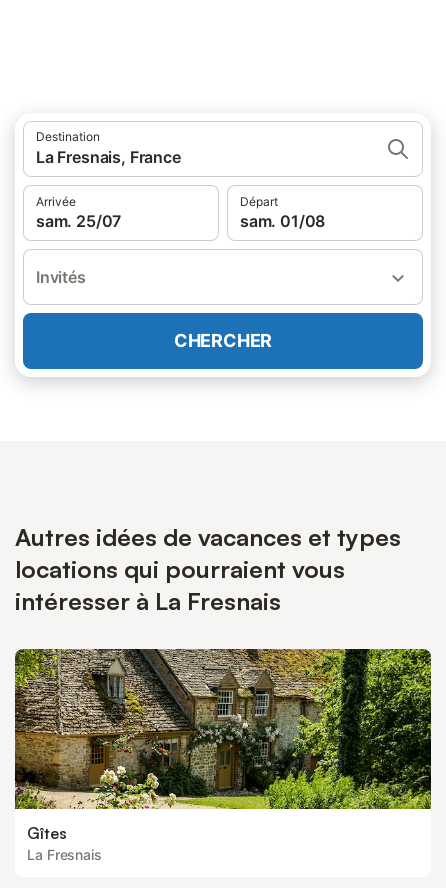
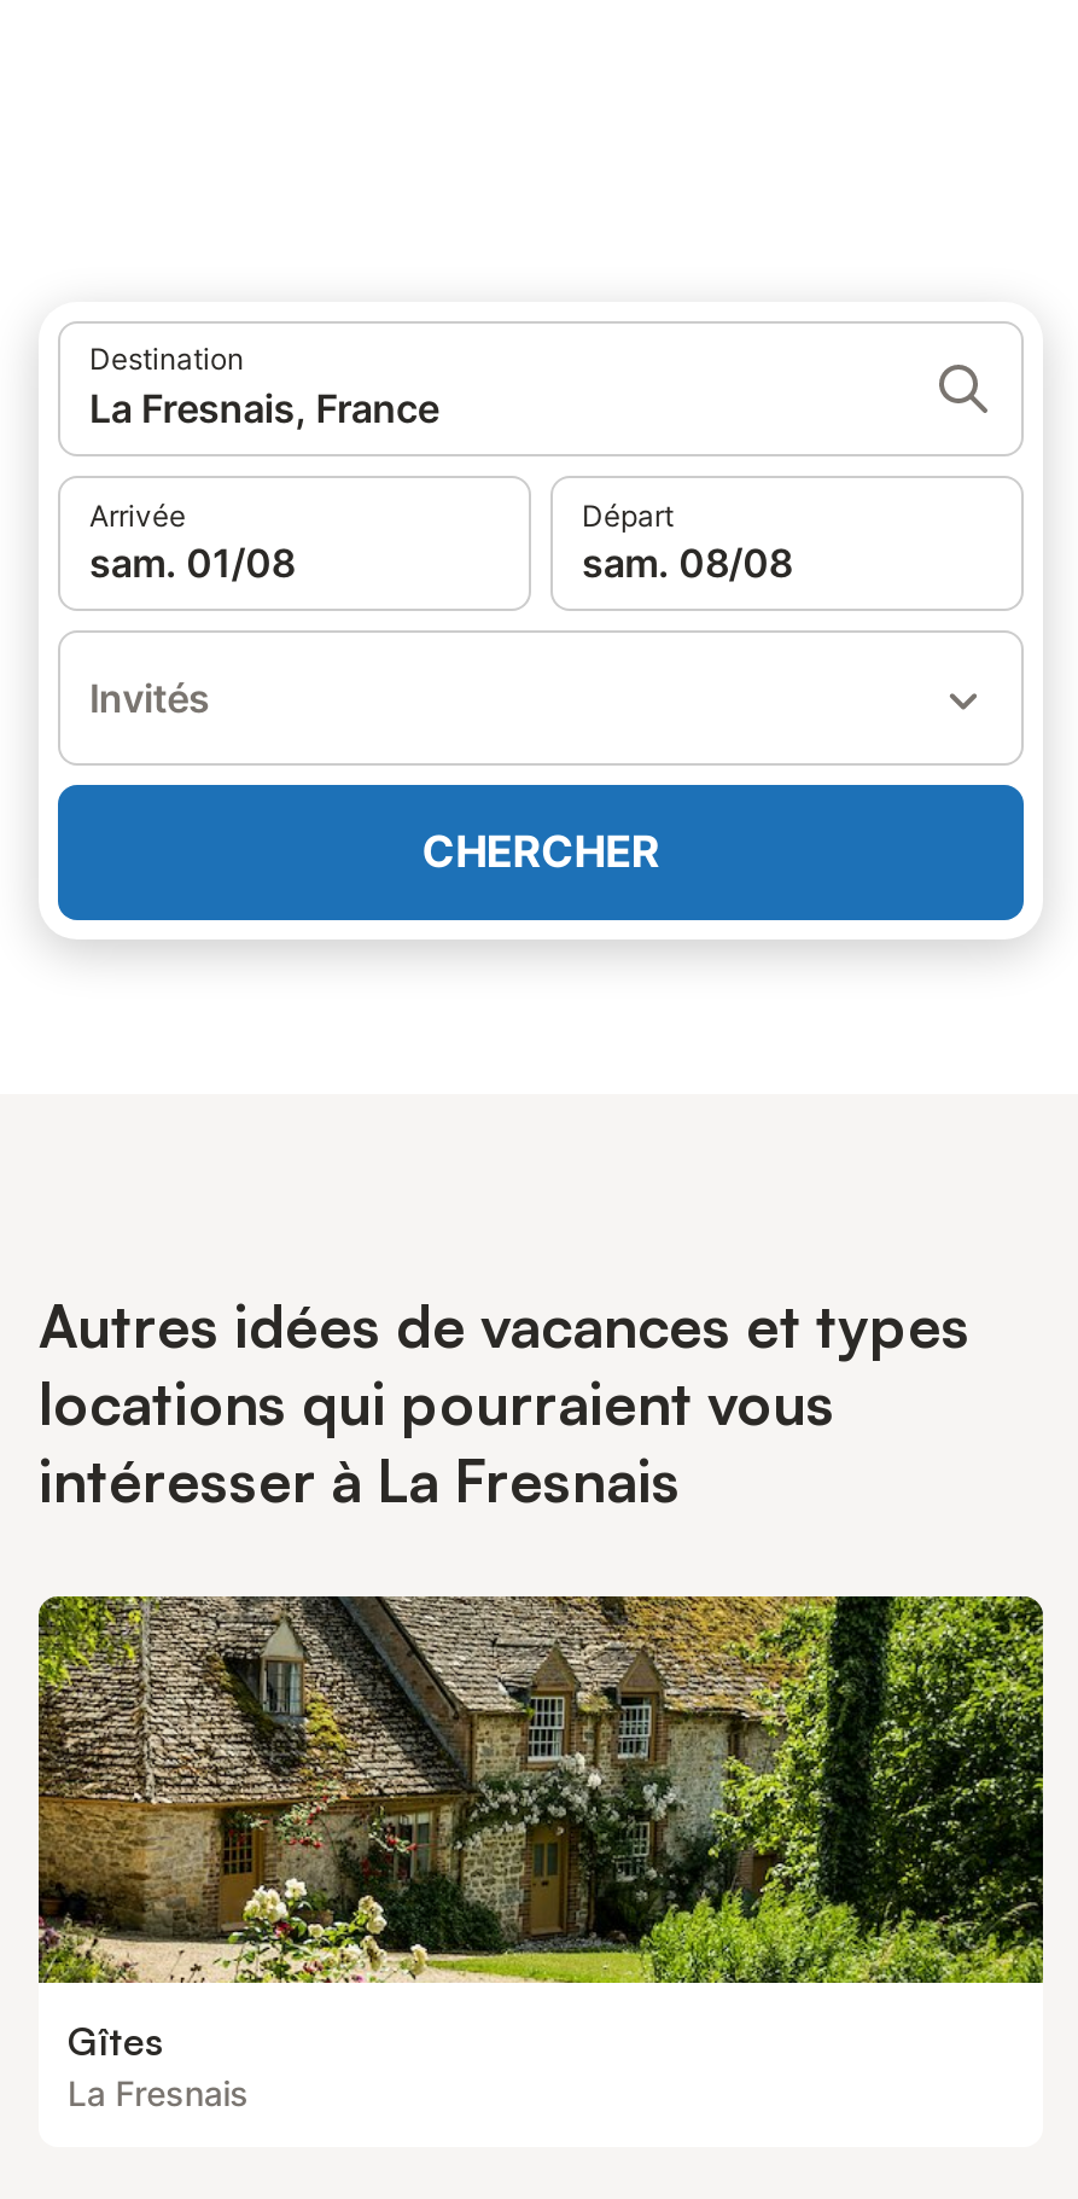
[36,211,121,231] sam. 25/07 -> [89,539,295,587] sam. 01/08
[240,211,325,231] sam. 01/08 -> [582,539,792,587] sam. 08/08

